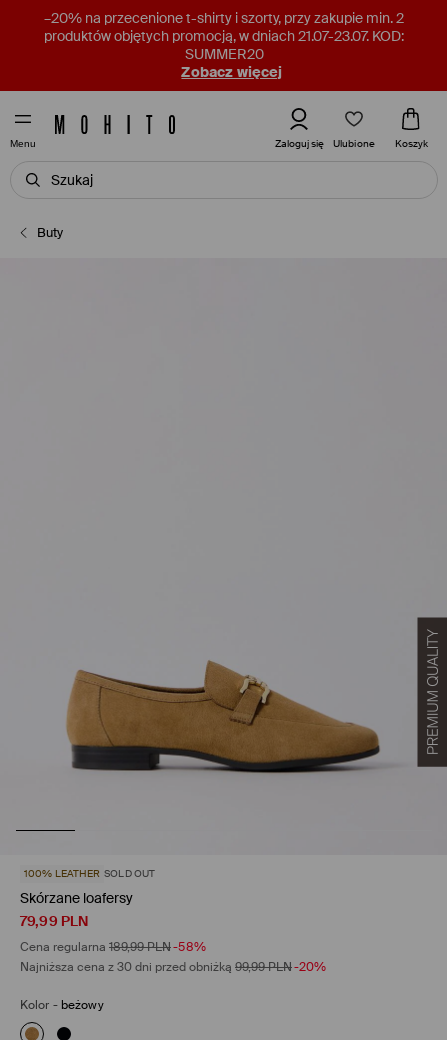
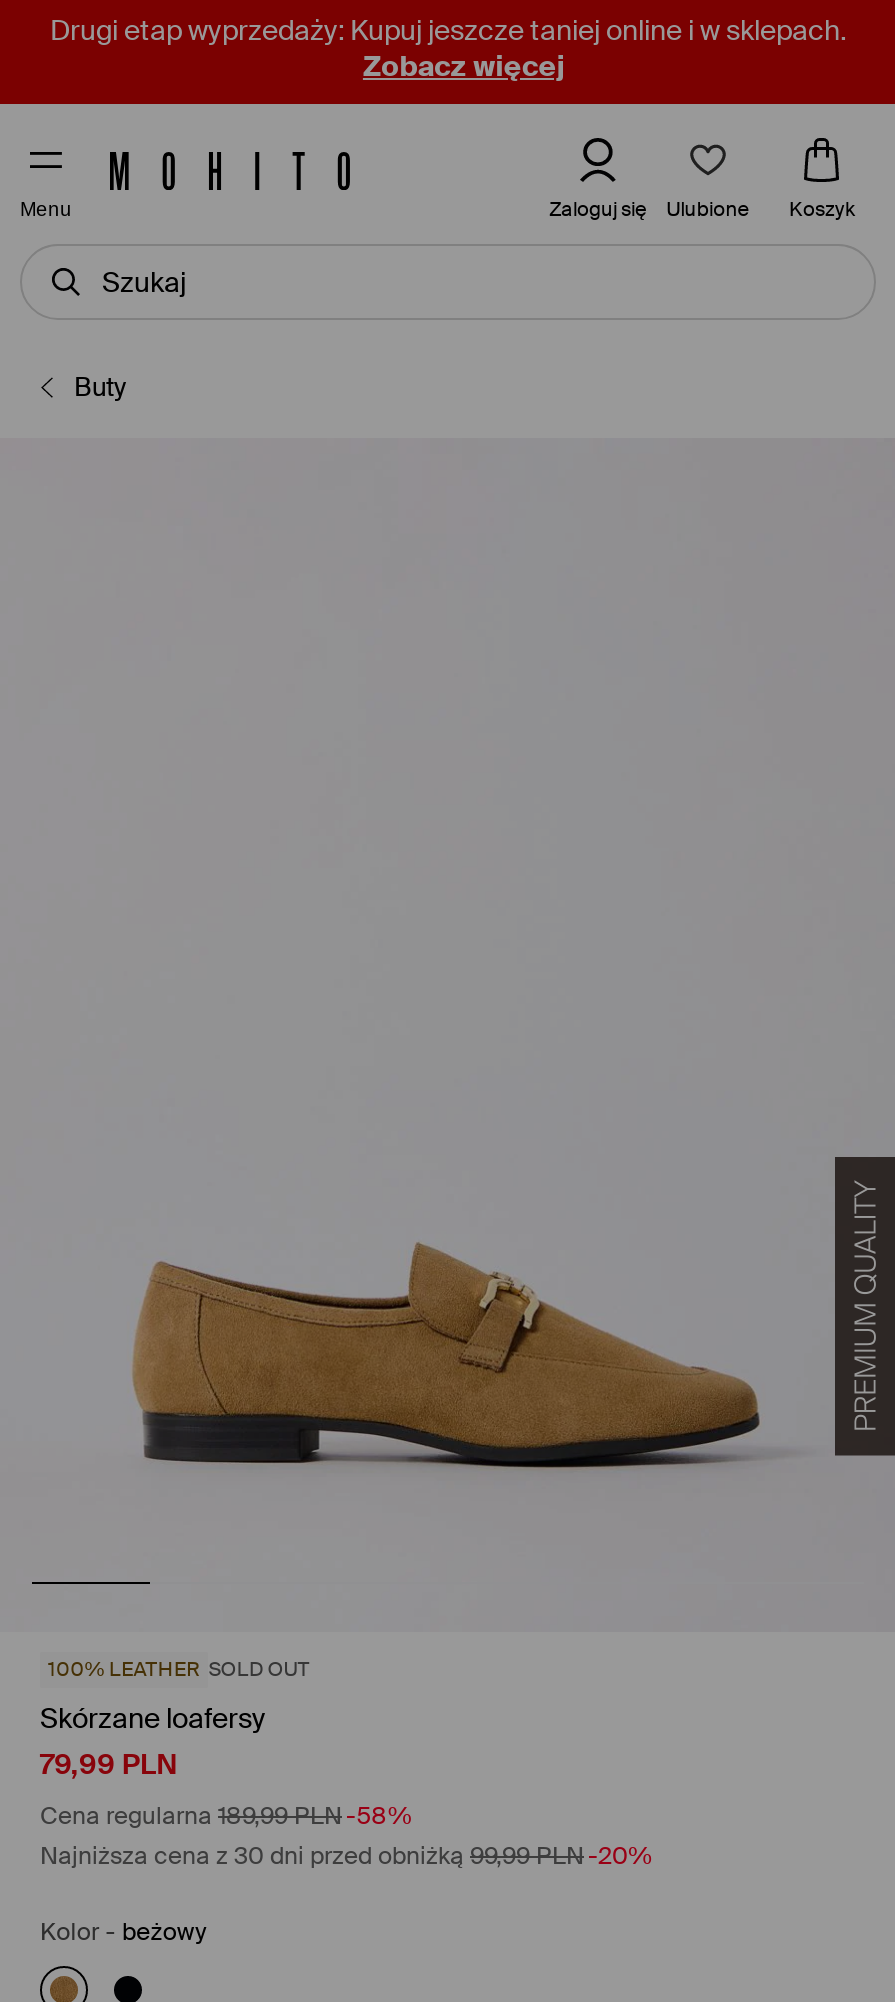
[44,9,404,63] –20% na przecenione t-shirty i szorty, przy zakupie min. 2 | produktów objętych promocją, w dniach 21.07-23.07. KOD: | SUMMER20 -> [50,12,846,48] Drugi etap wyprzedaży: Kupuj jeszcze taniej online i w sklepach.

